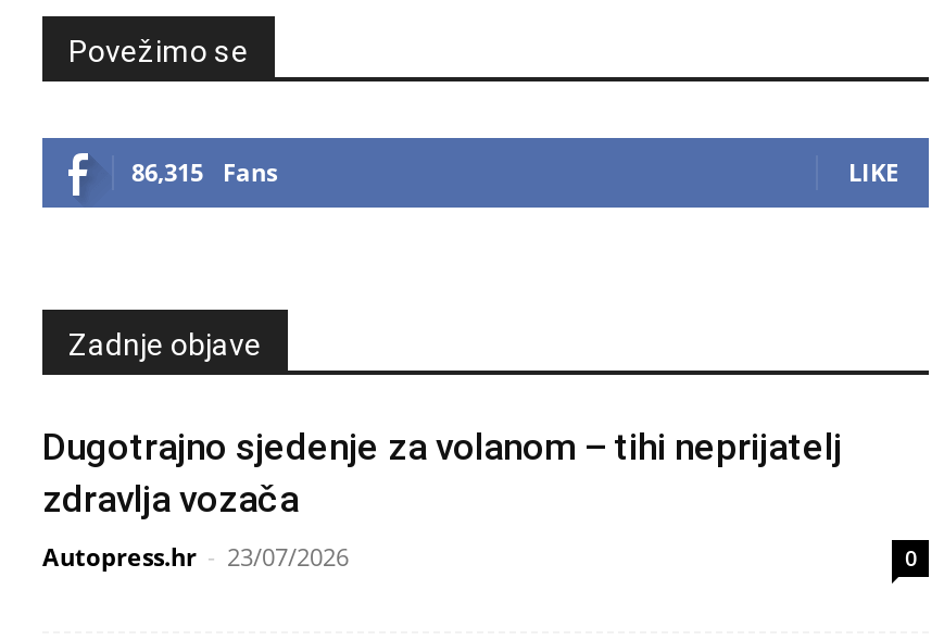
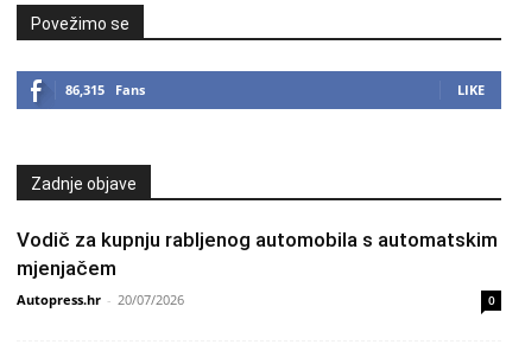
[42,424,842,572] Dugotrajno sjedenje za volanom – tihi neprijatelj | zdravlja vozača | Autopress.hr - 23/07/2026 -> [17,228,498,308] Vodič za kupnju rabljenog automobila s automatskim | mjenjačem | Autopress.hr - 20/07/2026

